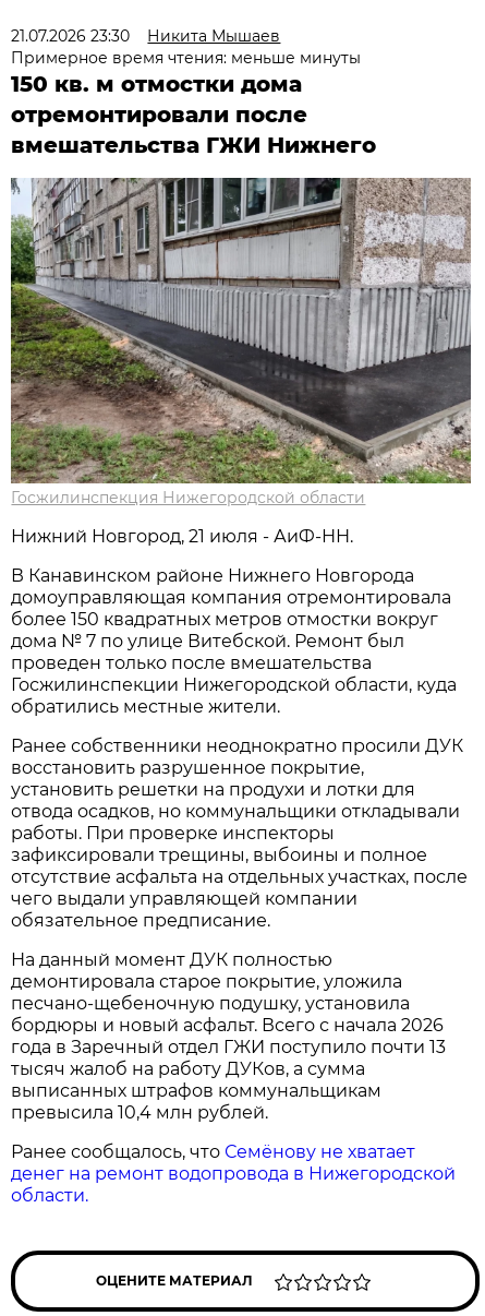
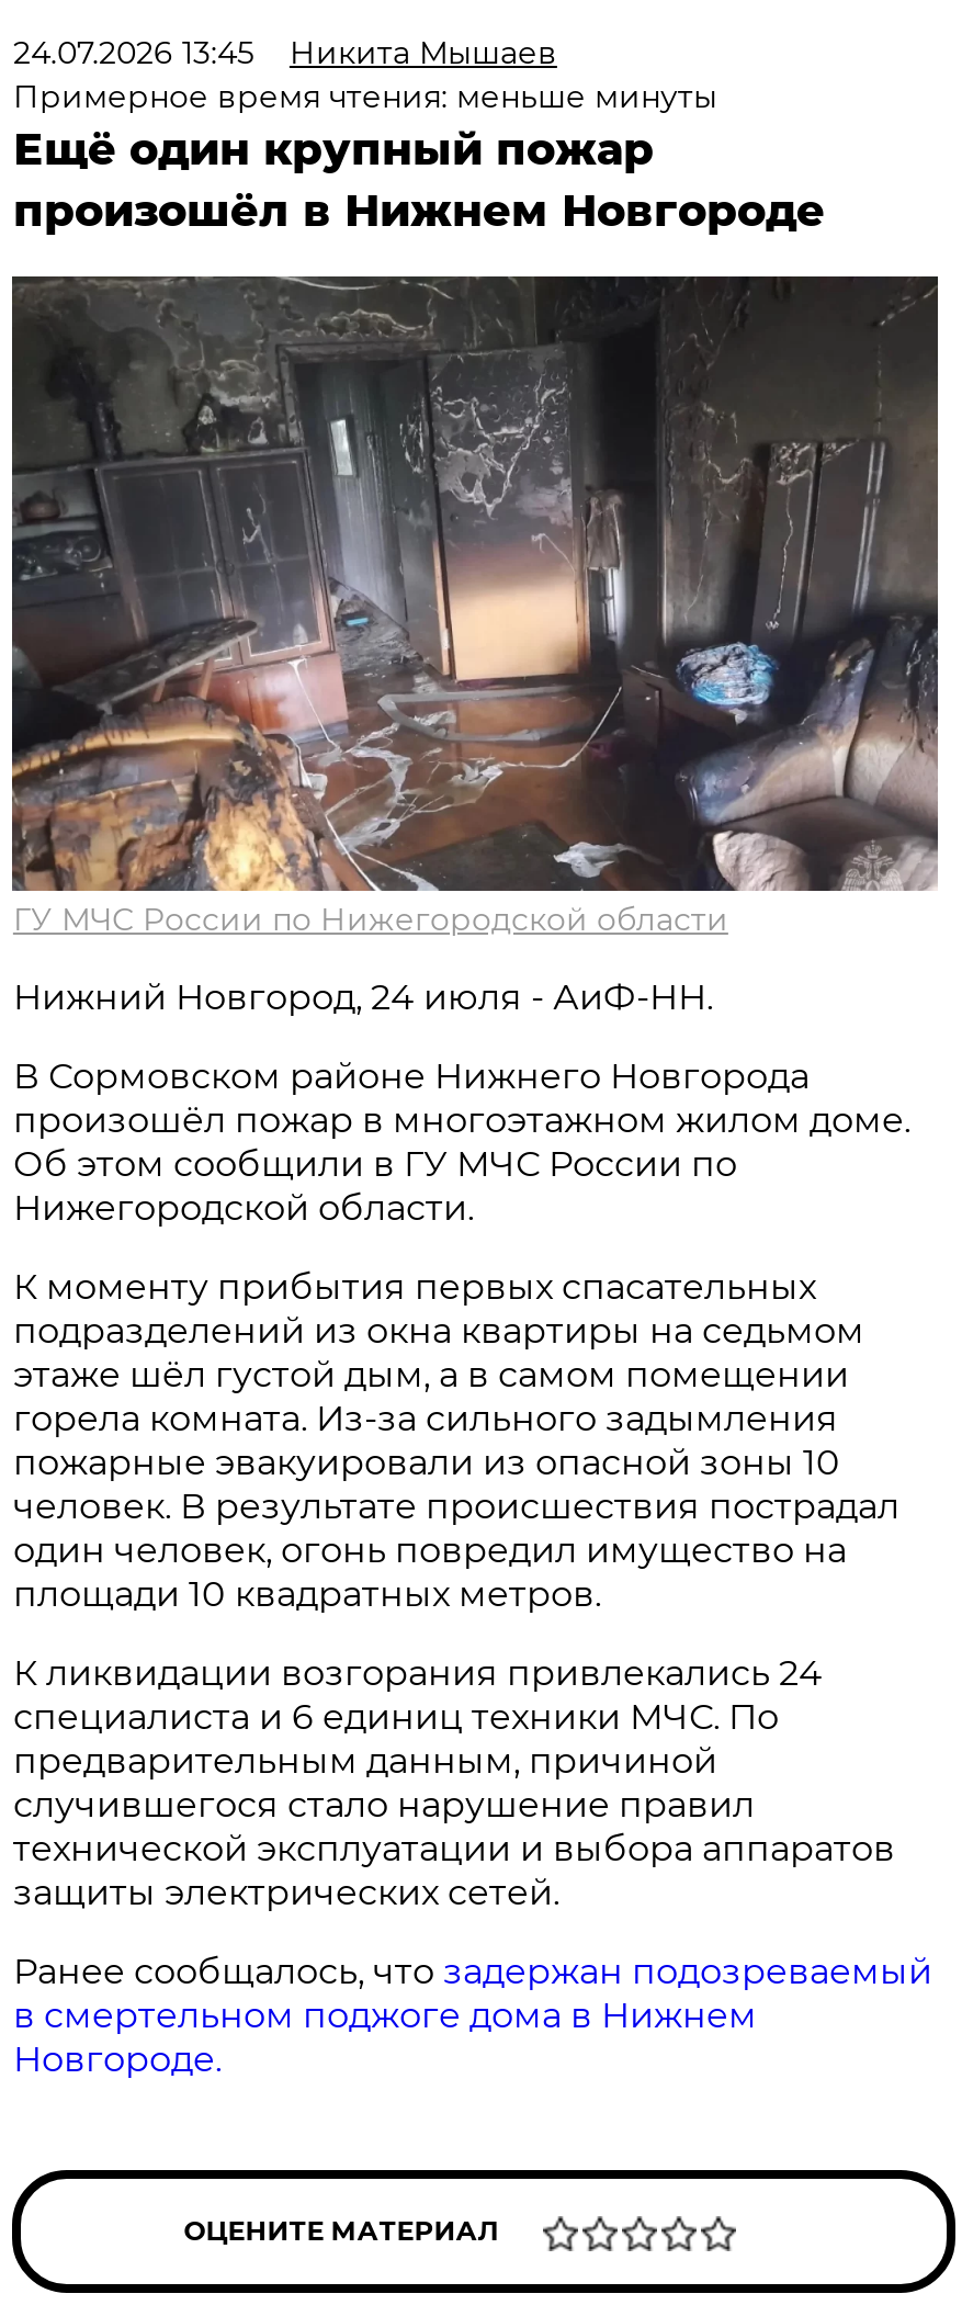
[11,26,281,46] 21.07.2026 23:30 Никита Мышаев -> [13,33,557,72] 24.07.2026 13:45 Никита Мышаев
[11,71,376,158] 150 кв. м отмостки дома | отремонтировали после | вмешательства ГЖИ Нижнего -> [13,123,825,237] Ещё один крупный пожар | произошёл в Нижнем Новгороде
[10,177,472,508] [image] | Госжилинспекция Нижегородской области -> [12,274,938,940] [image] | ГУ МЧС России по Нижегородской области
[11,526,354,547] Нижний Новгород, 21 июля - АиФ-НН. -> [13,977,713,1019] Нижний Новгород, 24 июля - АиФ-НН.
[11,566,457,717] В Канавинском районе Нижнего Новгорода | домоуправляющая компания отремонтировала | более 150 квадратных метров отмостки вокруг | дома № 7 по улице Витебской. Ремонт был | проведен только после вмешательства | Госжилинспекции Нижегородской области, куда | обратились местные жители. -> [13,1056,910,1229] В Сормовском районе Нижнего Новгорода | произошёл пожар в многоэтажном жилом доме. | Об этом сообщили в ГУ МЧС России по | Нижегородской области.
[11,736,468,931] Ранее собственники неоднократно просили ДУК | восстановить разрушенное покрытие, | установить решетки на продухи и лотки для | отвода осадков, но коммунальщики откладывали | работы. При проверке инспекторы | зафиксировали трещины, выбоины и полное | отсутствие асфальта на отдельных участках, после | чего выдали управляющей компании | обязательное предписание. -> [13,1267,899,1616] К моменту прибытия первых спасательных | подразделений из окна квартиры на седьмом | этаже шёл густой дым, а в самом помещении | горела комната. Из-за сильного задымления | пожарные эвакуировали из опасной зоны 10 | человек. В результате происшествия пострадал | один человек, огонь повредил имущество на | площади 10 квадратных метров.
[11,950,446,1123] На данный момент ДУК полностью | демонтировала старое покрытие, уложила | песчано-щебеночную подушку, установила | бордюры и новый асфальт. Всего с начала 2026 | года в Заречный отдел ГЖИ поступило почти 13 | тысяч жалоб на работу ДУКов, а сумма | выписанных штрафов коммунальщикам | превысила 10,4 млн рублей. -> [13,1653,895,1914] К ликвидации возгорания привлекались 24 | специалиста и 6 единиц техники МЧС. По | предварительным данным, причиной | случившегося стало нарушение правил | технической эксплуатации и выбора аппаратов | защиты электрических сетей.
[11,1142,456,1206] Ранее сообщалось, что Семёнову не хватает | денег на ремонт водопровода в Нижегородской | области. -> [13,1951,932,2081] Ранее сообщалось, что задержан подозреваемый | в смертельном поджоге дома в Нижнем | Новгороде.

